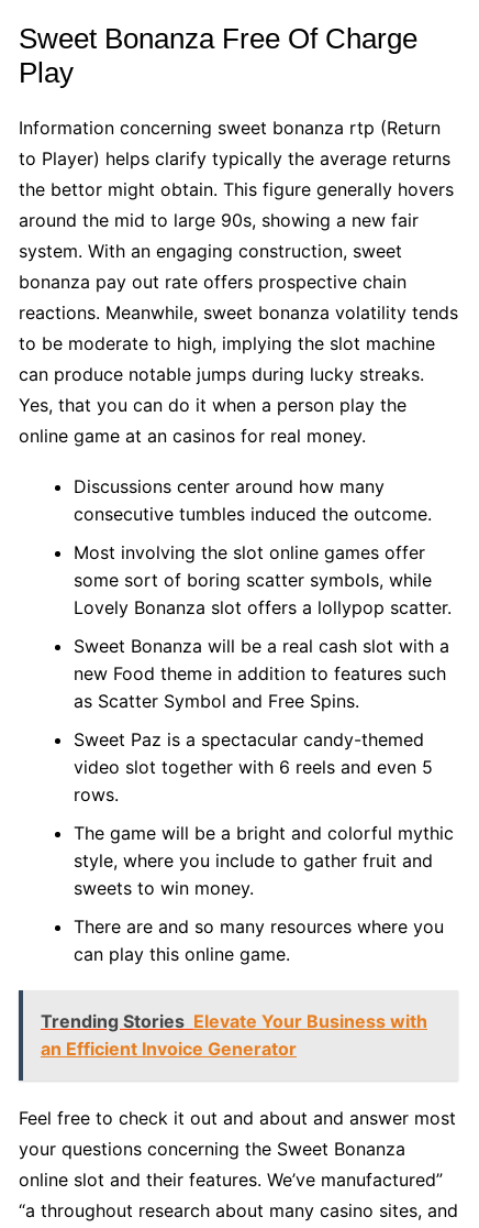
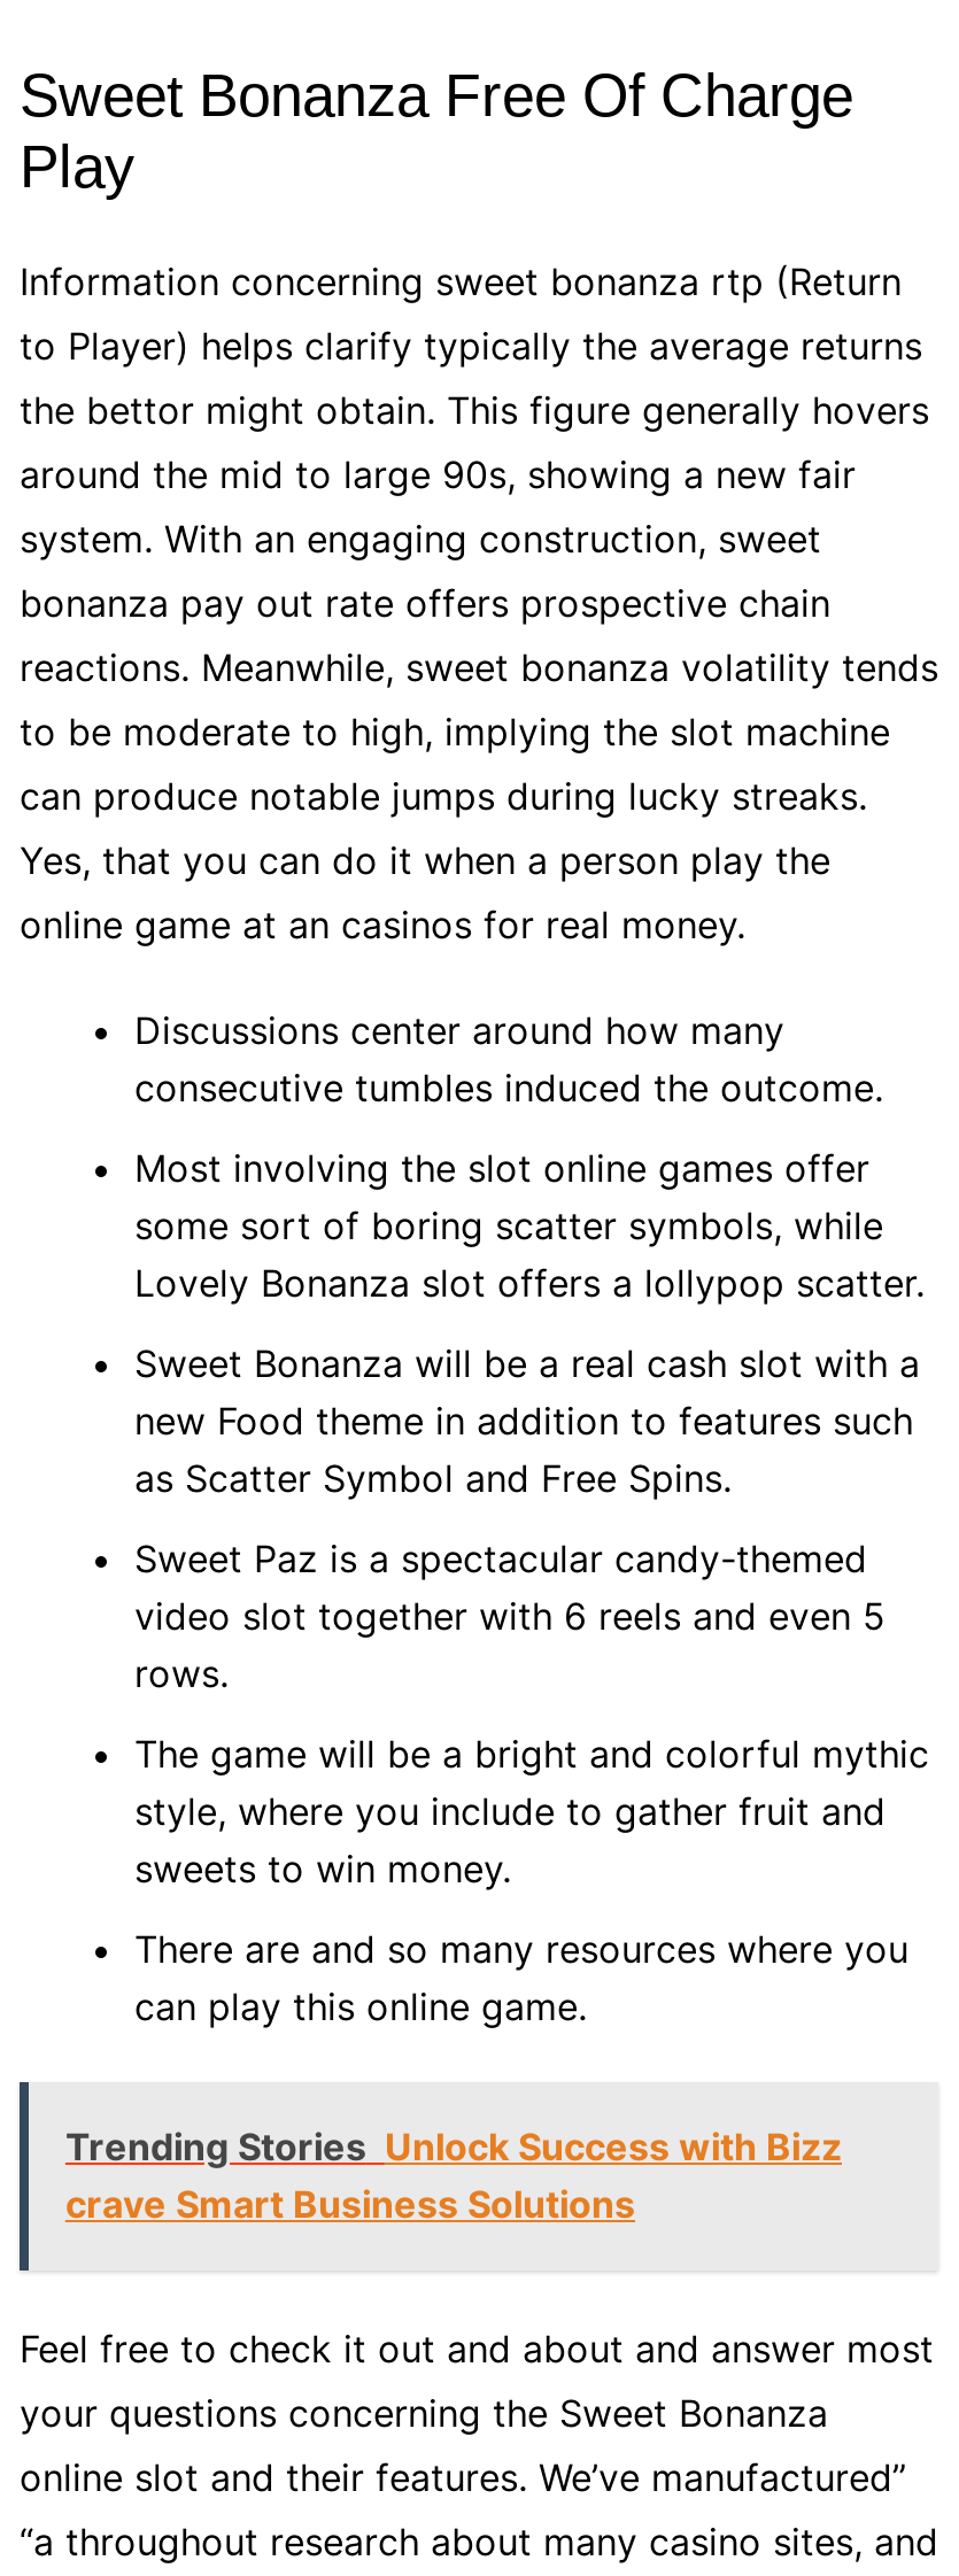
[41,1010,427,1060] Trending Stories Elevate Your Business with | an Efficient Invoice Generator -> [65,2124,842,2227] Trending Stories Unlock Success with Bizz | crave Smart Business Solutions

